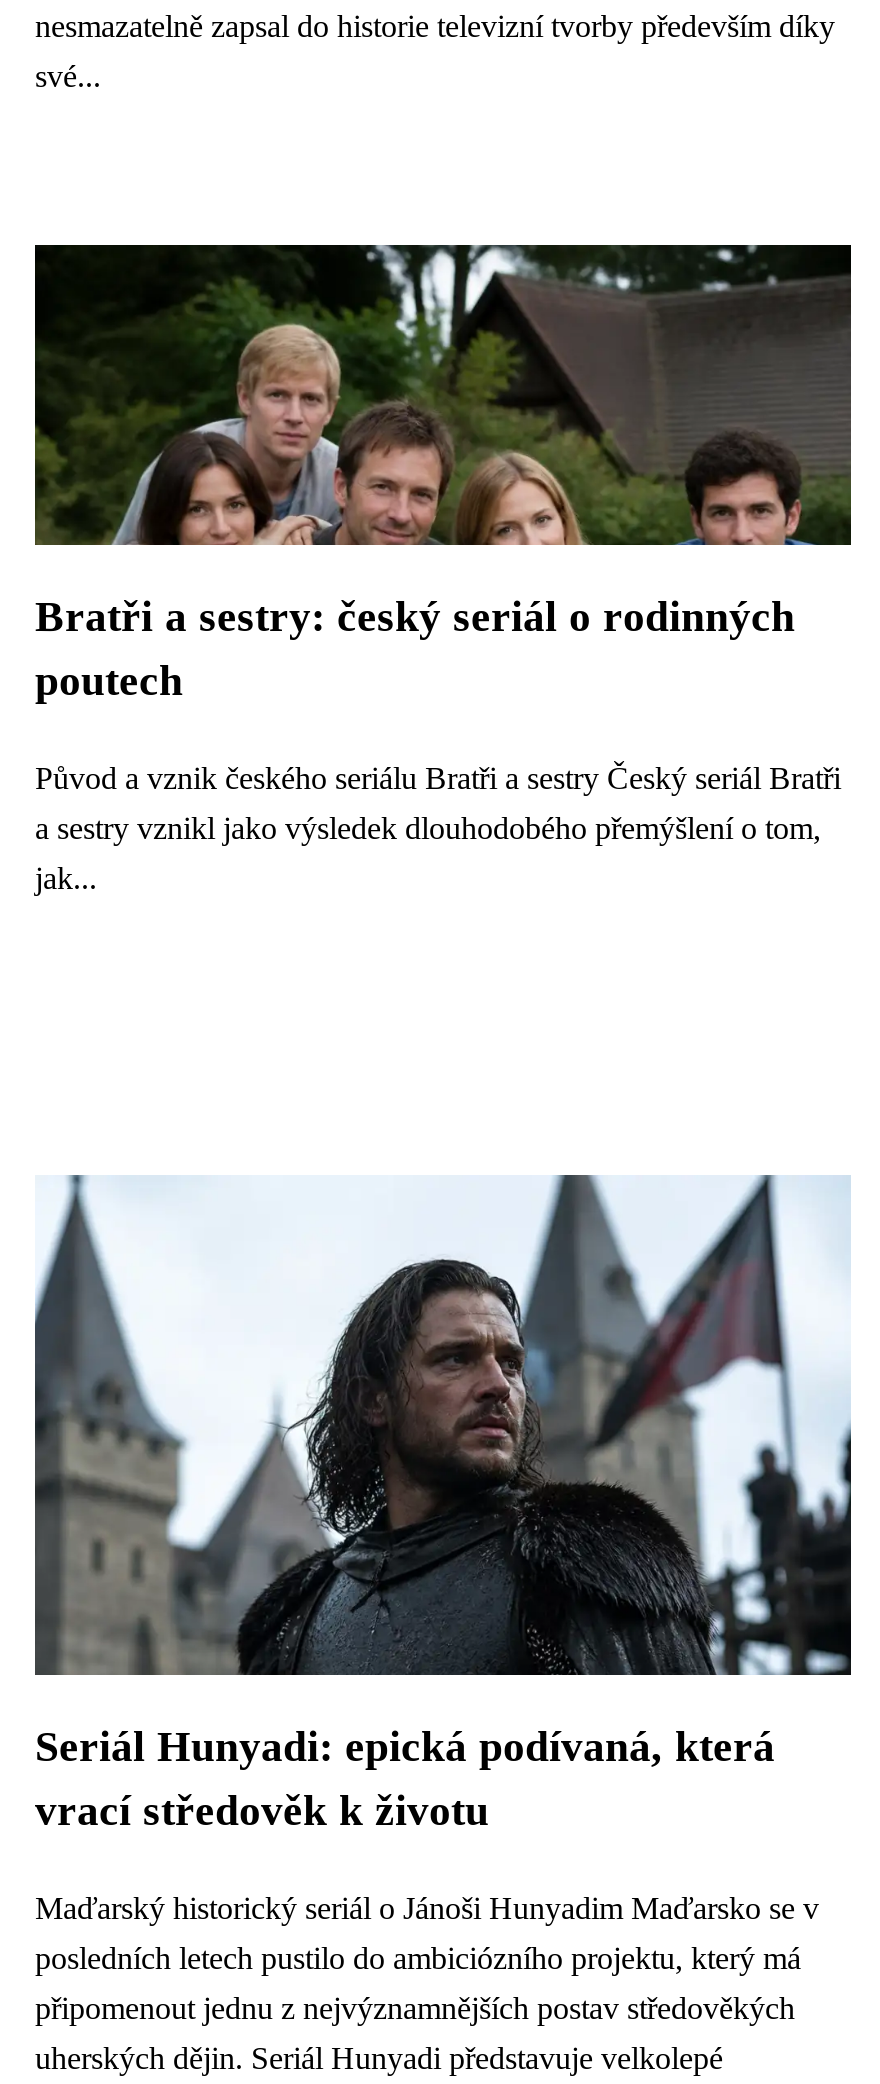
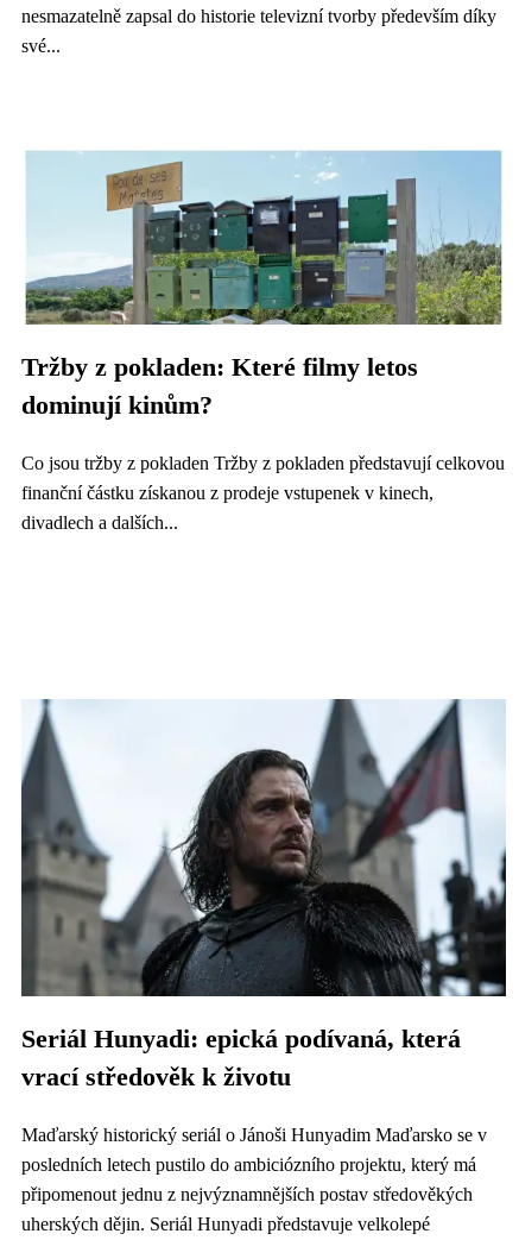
[33,243,853,705] [image] | Bratři a sestry: český seriál o rodinných | poutech -> [21,146,506,420] [image] | Tržby z pokladen: Které filmy letos | dominují kinům?
[35,761,841,795] Původ a vznik českého seriálu Bratři a sestry Český seriál Bratři -> [21,453,505,473] Co jsou tržby z pokladen Tržby z pokladen představují celkovou
[35,811,821,845] a sestry vznikl jako výsledek dlouhodobého přemýšlení o tom, -> [21,483,433,503] finanční částku získanou z prodeje vstupenek v kinech,
[35,861,97,895] jak... -> [21,512,178,533] divadlech a dalších...

